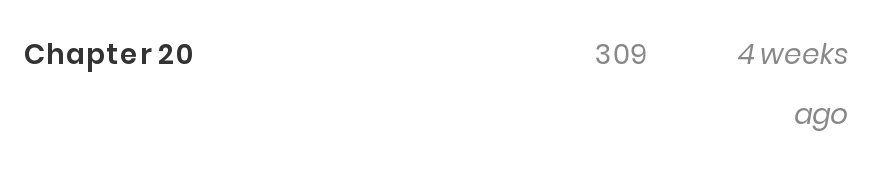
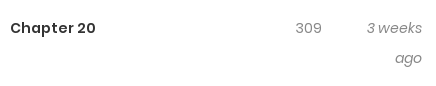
[738,35,848,75] 4 weeks -> [367,18,422,38] 3 weeks

